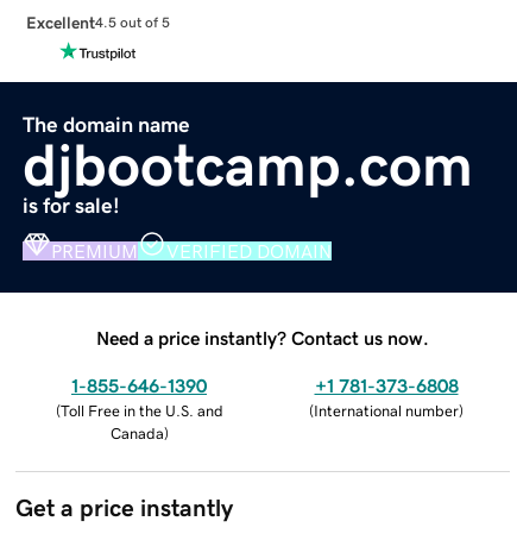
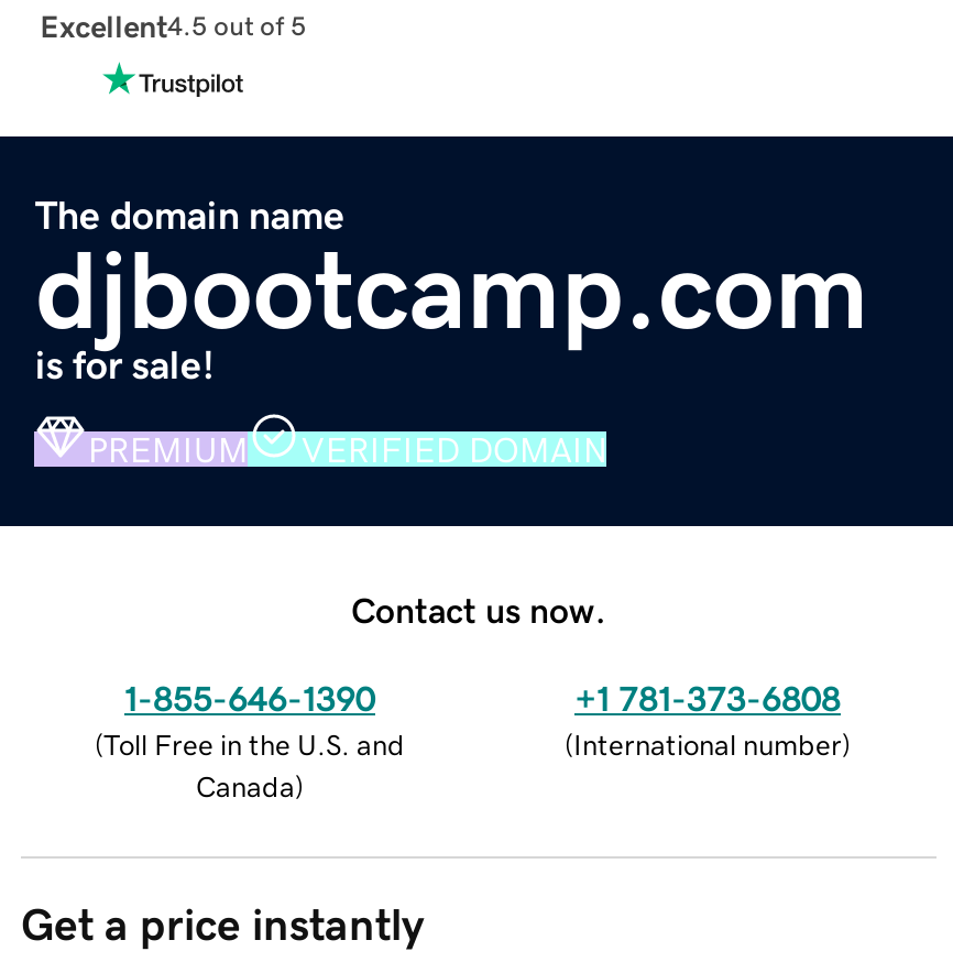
[96,328,429,347] Need a price instantly? Contact us now. -> [351,591,606,627] Contact us now.

